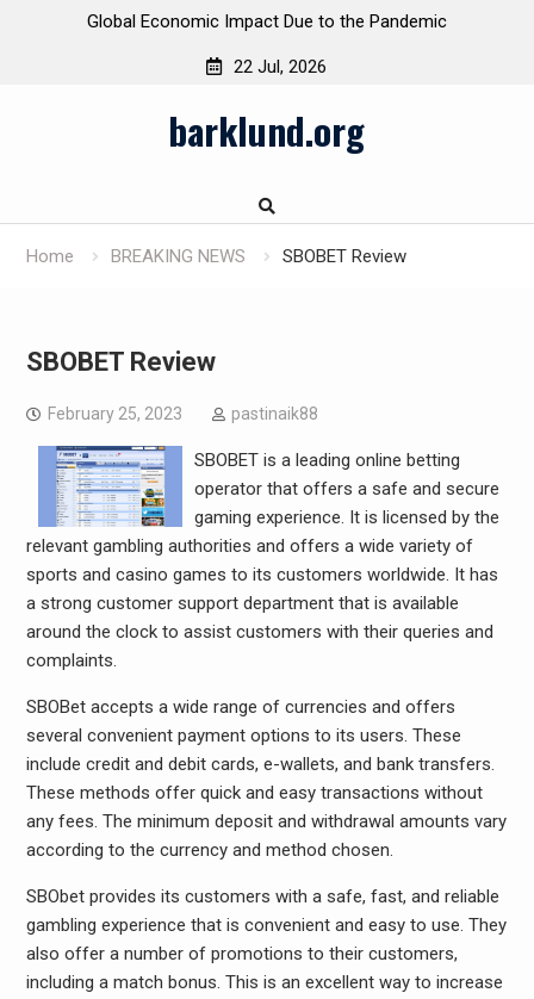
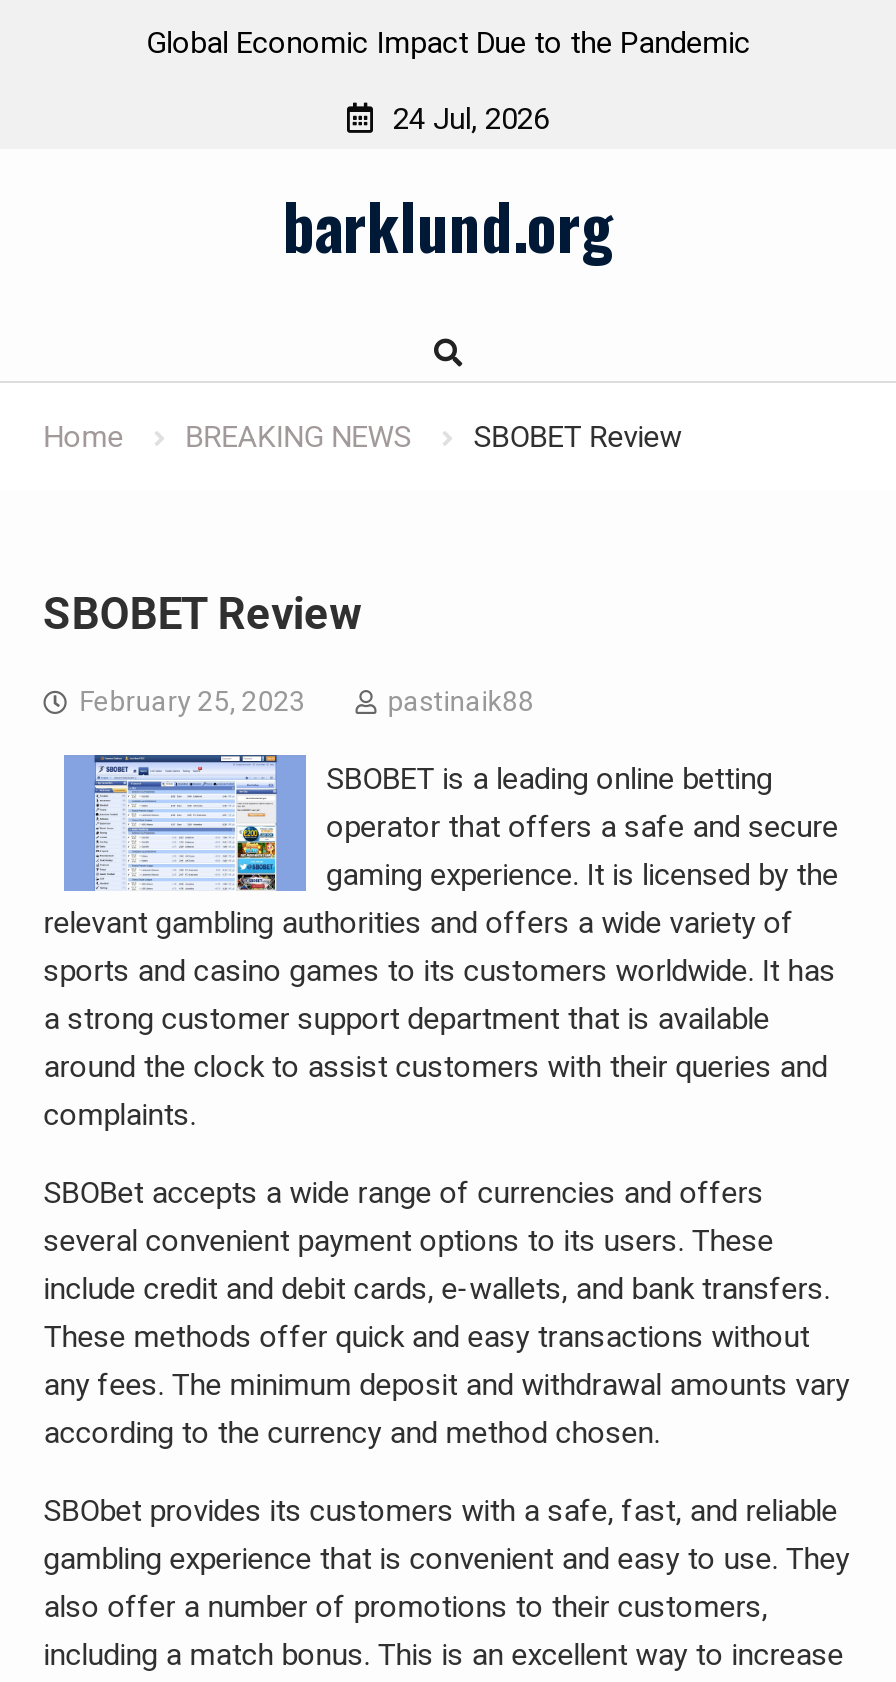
[234,56,327,77] 22 Jul, 2026 -> [393,101,549,137] 24 Jul, 2026

